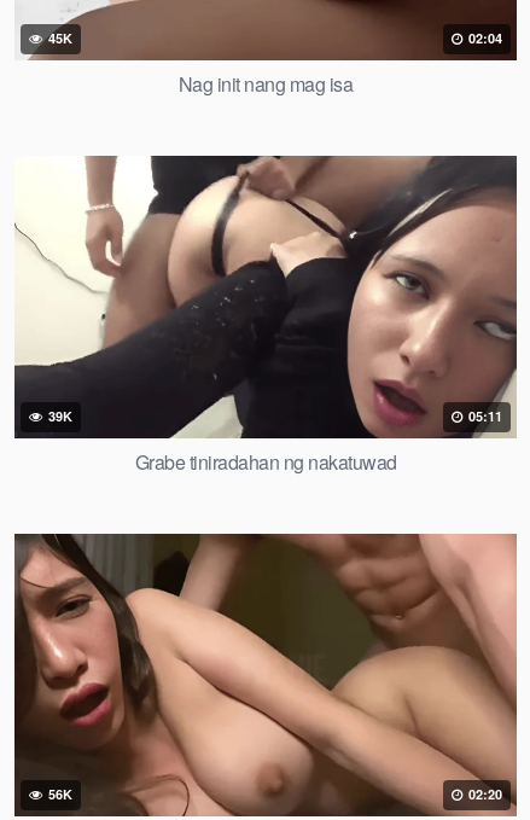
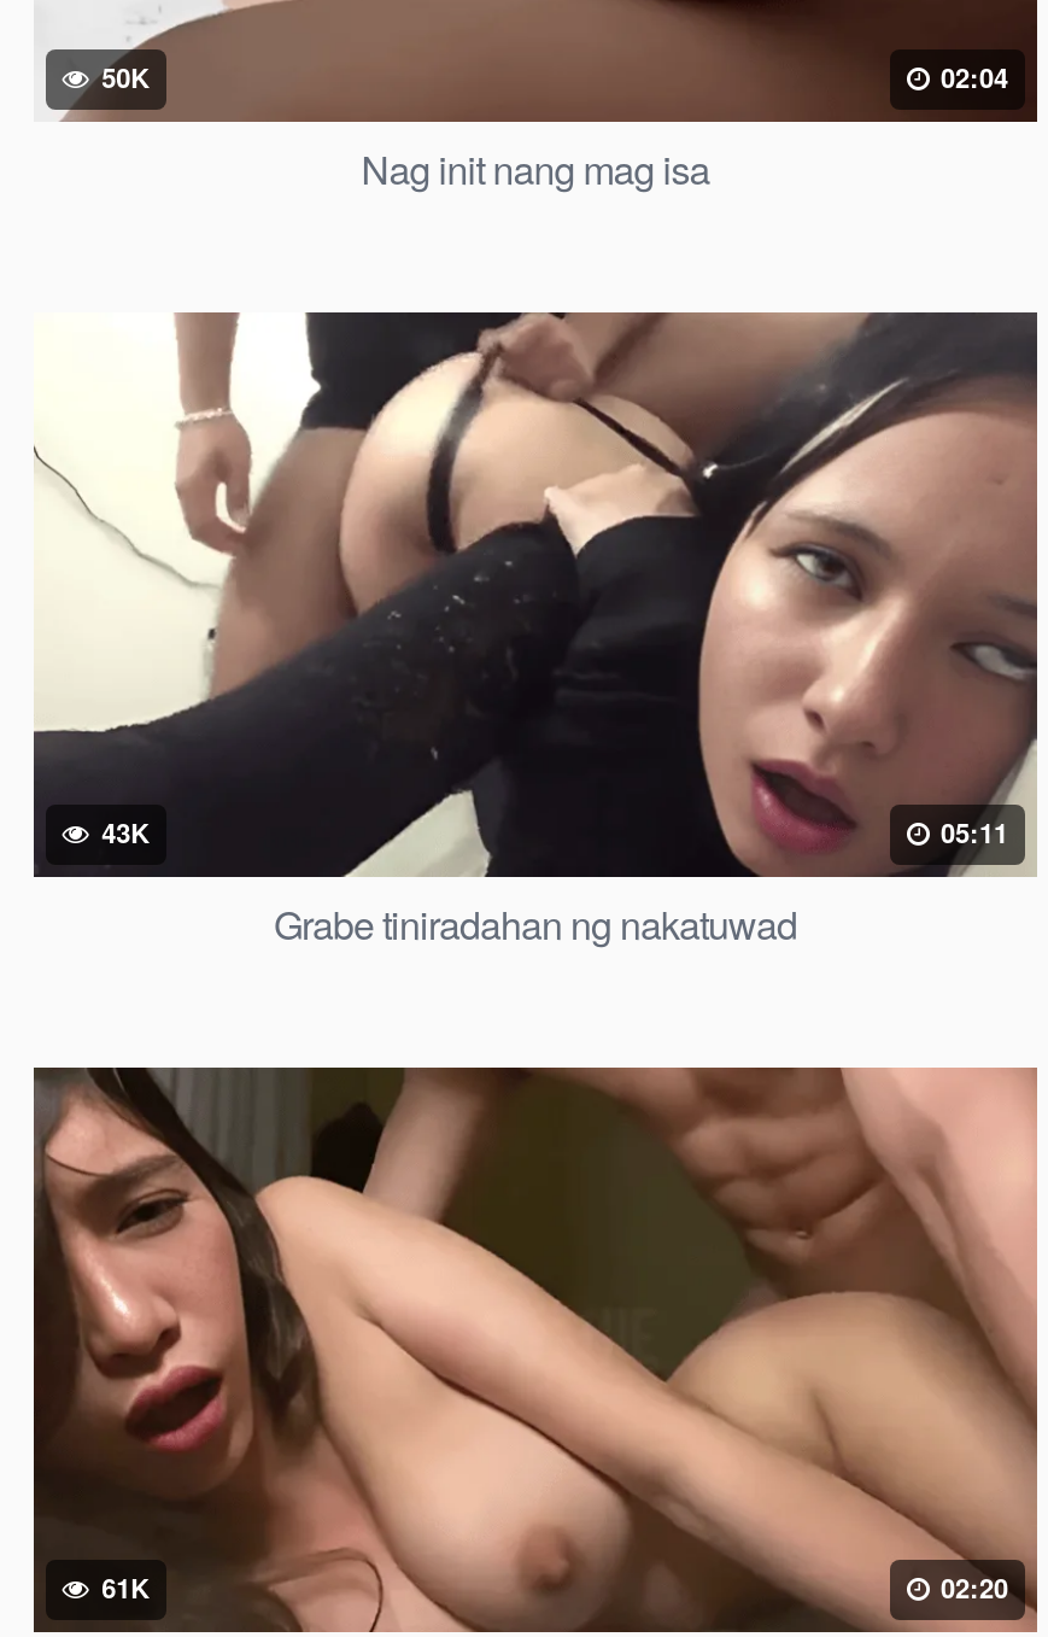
[45,30,73,48] 45K -> [94,59,150,95] 50K
[45,407,73,425] 39K -> [94,814,150,850] 43K
[45,785,73,803] 56K -> [94,1568,150,1604] 61K

